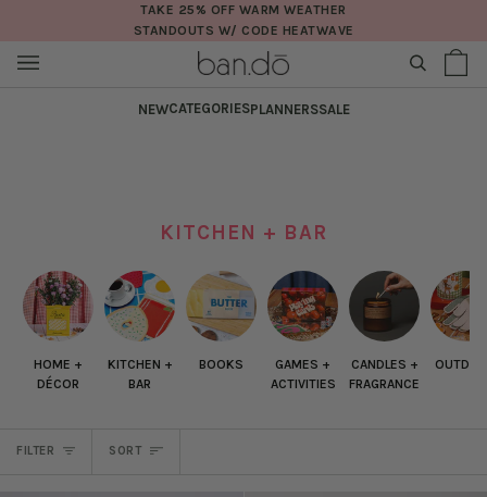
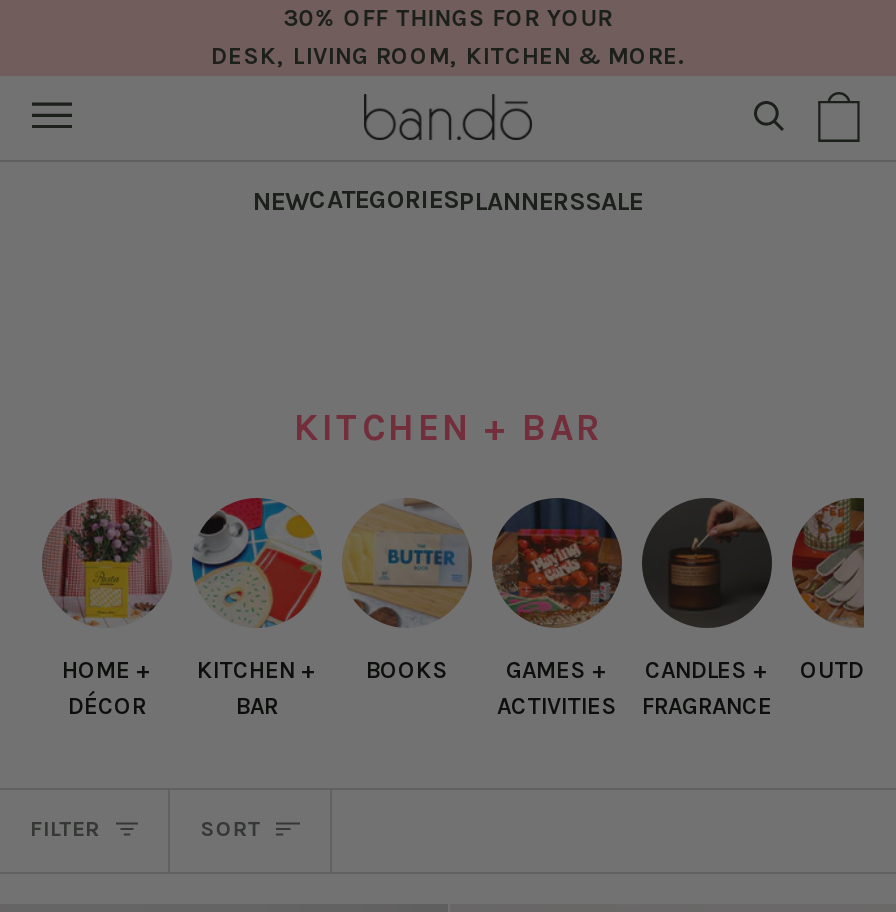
[133,2,354,38] TAKE 25% OFF WARM WEATHER | STANDOUTS W/ CODE HEATWAVE -> [211,4,685,70] 30% OFF THINGS FOR YOUR | DESK, LIVING ROOM, KITCHEN & MORE.

